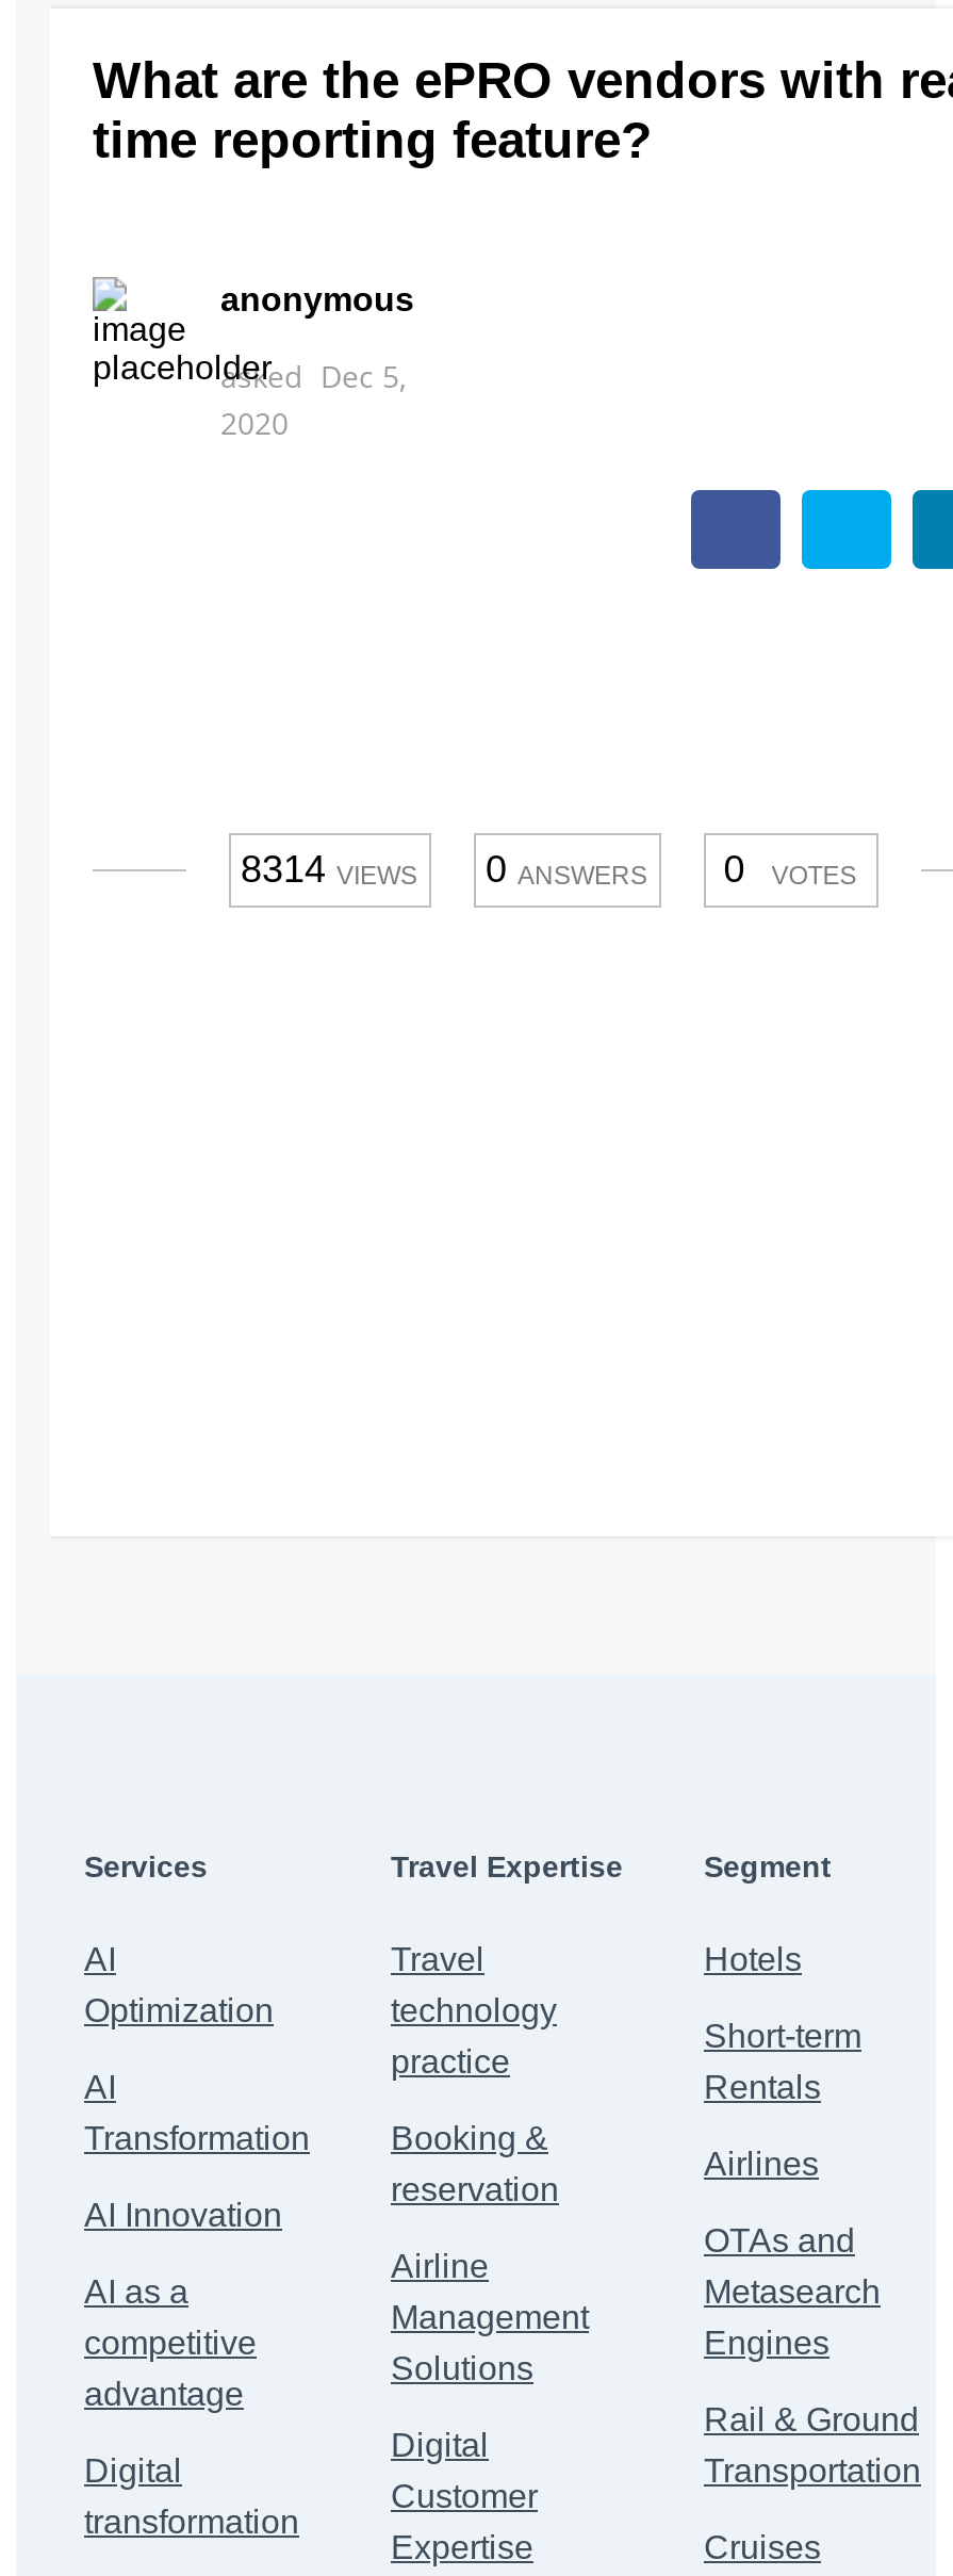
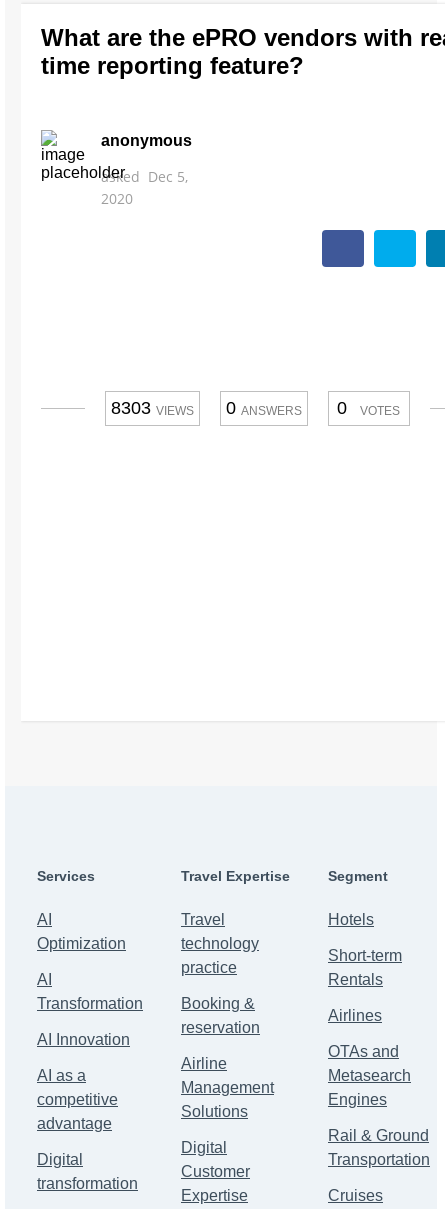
[241,849,417,891] 8314 VIEWS -> [110,398,193,418] 8303 VIEWS

